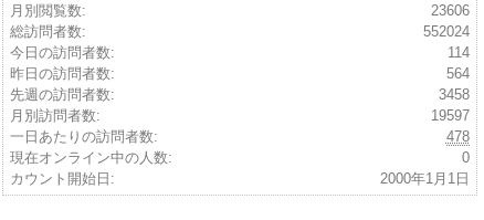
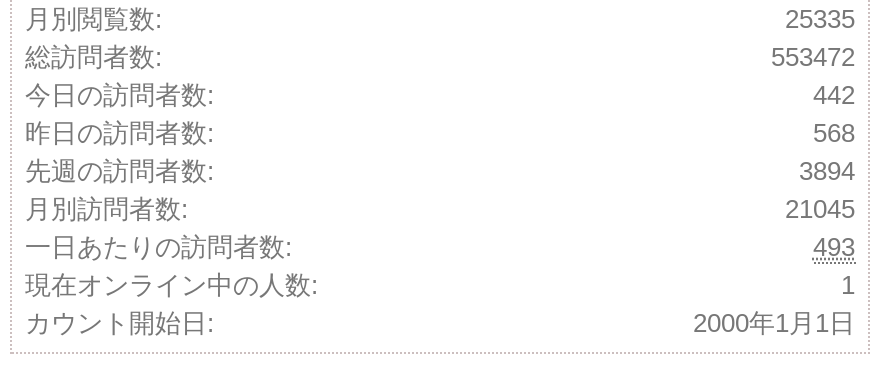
[430,3,469,19] 23606 -> [785,5,855,35] 25335
[423,24,469,40] 552024 -> [771,43,855,73] 553472
[447,45,469,61] 114 -> [813,81,855,111] 442
[446,66,469,82] 564 -> [813,119,855,149] 568
[438,87,469,103] 3458 -> [799,157,855,187] 3894
[430,108,469,124] 19597 -> [785,195,855,225] 21045
[446,129,469,145] 478 -> [813,233,855,263] 493
[461,150,469,166] 0 -> [841,271,855,301] 1

